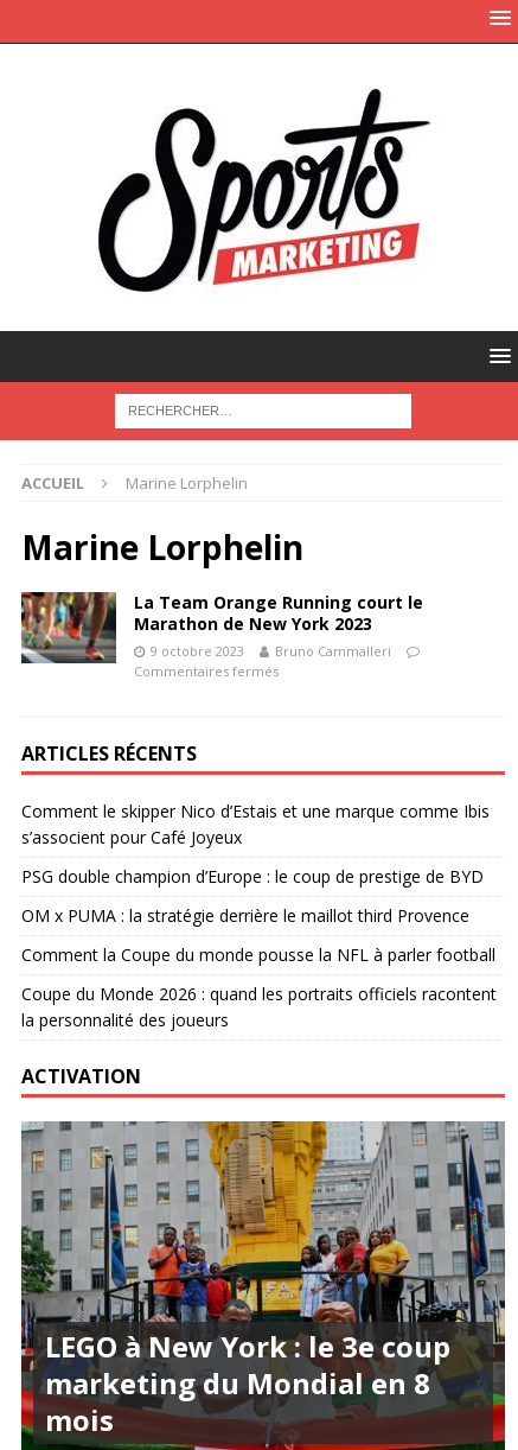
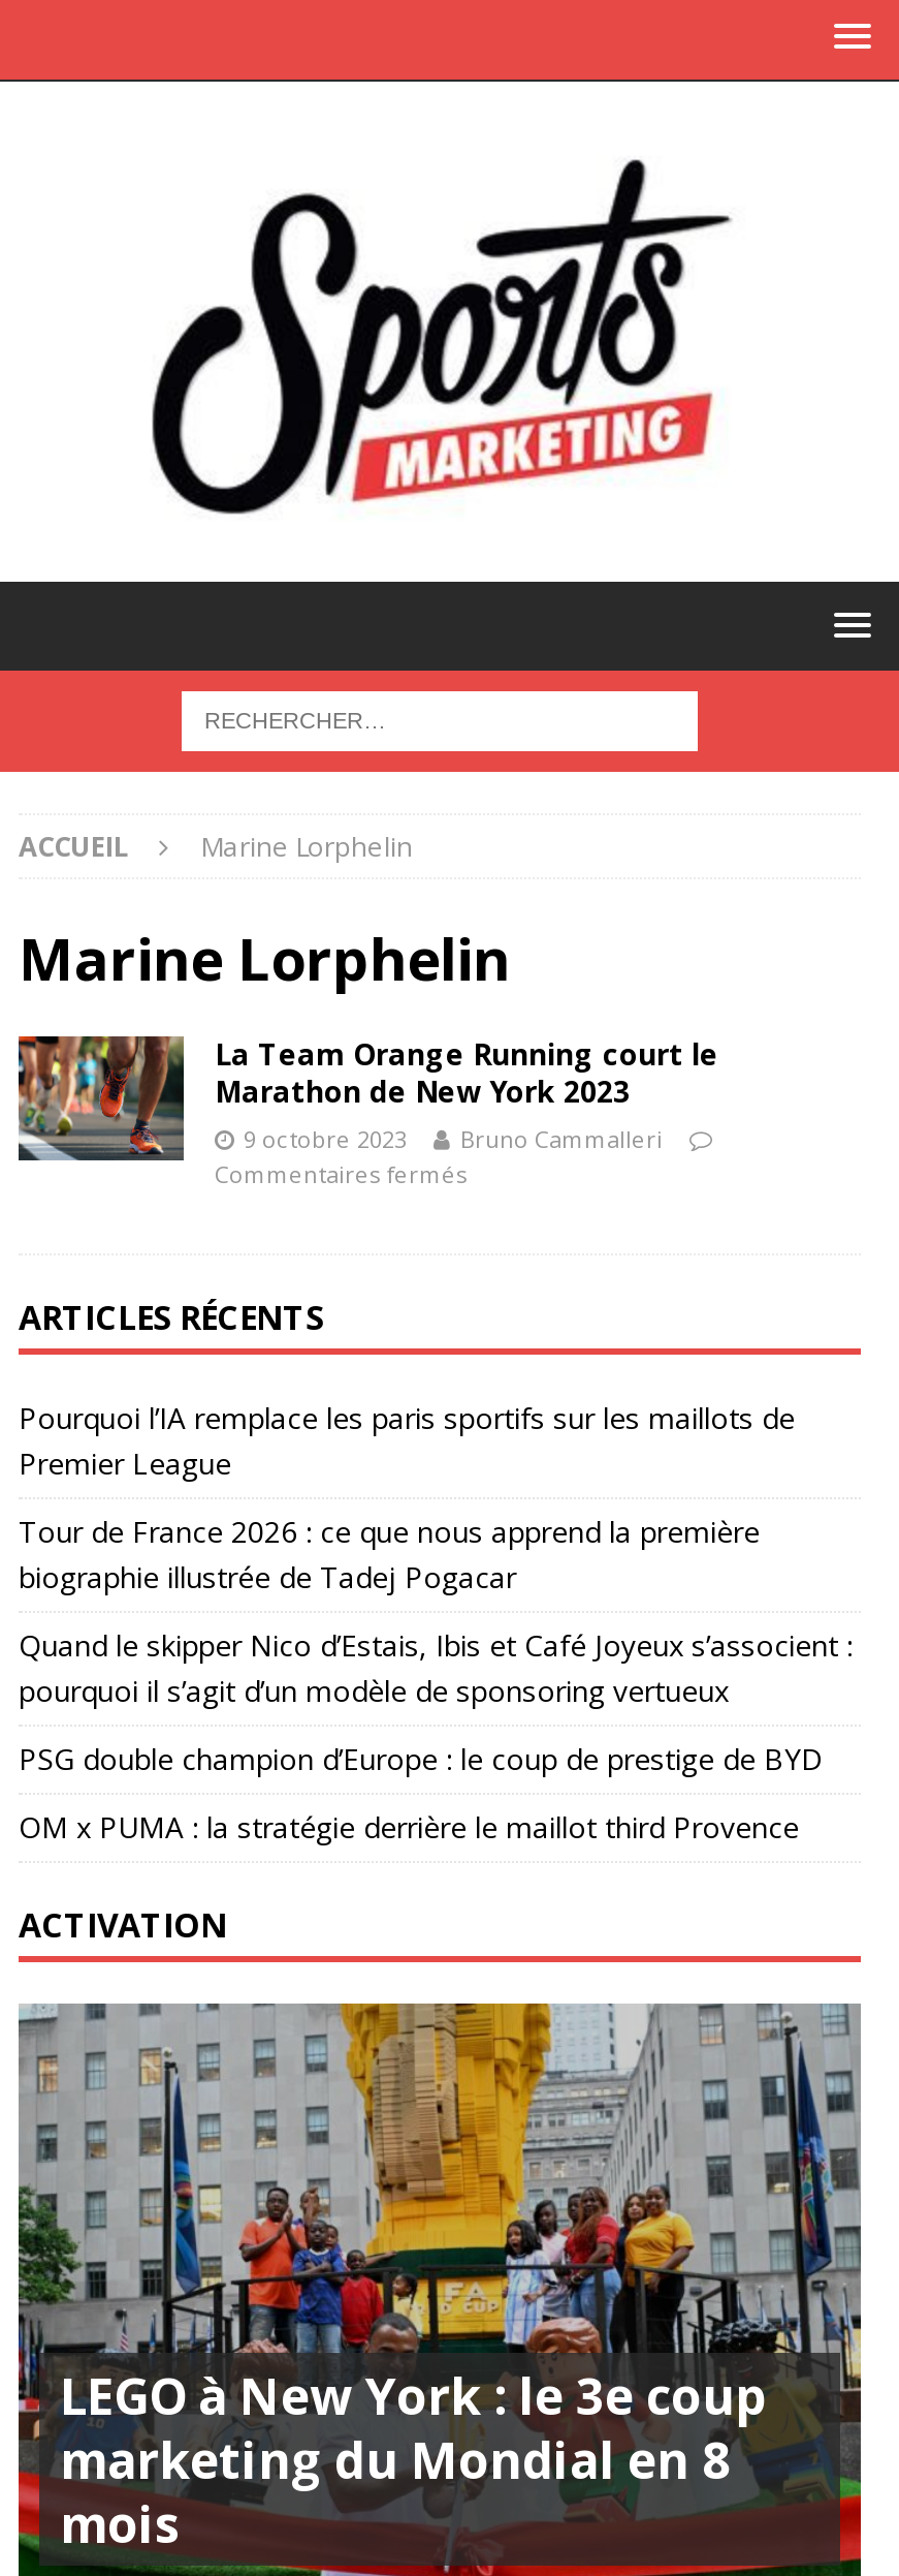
[21,800,490,848] Comment le skipper Nico d’Estais et une marque comme Ibis | s’associent pour Café Joyeux -> [19,1398,853,1710] Pourquoi l’IA remplace les paris sportifs sur les maillots de | Premier League | Tour de France 2026 : ce que nous apprend la première | biographie illustrée de Tadej Pogacar | Quand le skipper Nico d’Estais, Ibis et Café Joyeux s’associent : | pourquoi il s’agit d’un modèle de sponsoring vertueux
moved [21,865,484,927] -> [19,1739,824,1846]: PSG double champion d’Europe : le coup de prestige de BYD | OM x PUMA : la stratégie derrière le maillot third Provence
[21,943,497,1031] Comment la Coupe du monde pousse la NFL à parler football | Coupe du Monde 2026 : quand les portraits officiels racontent | la personnalité des joueurs -> none

